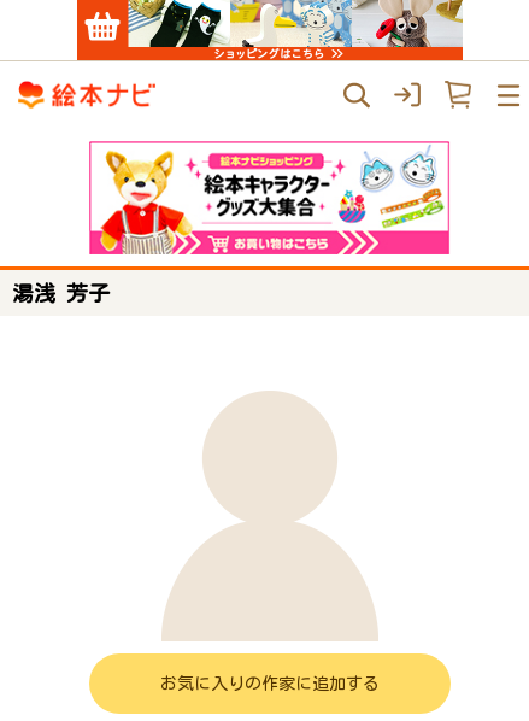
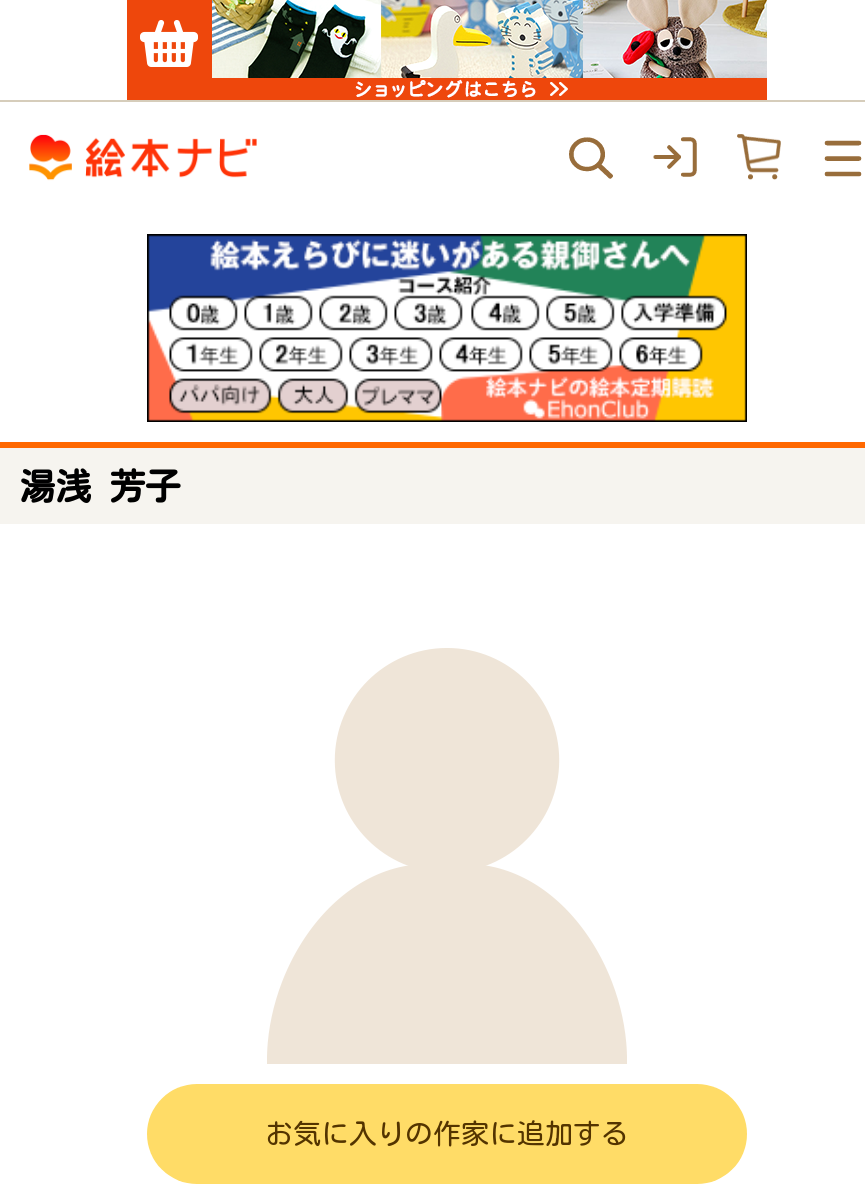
[88,140,451,256] [image] -> [145,232,749,424] [image]

